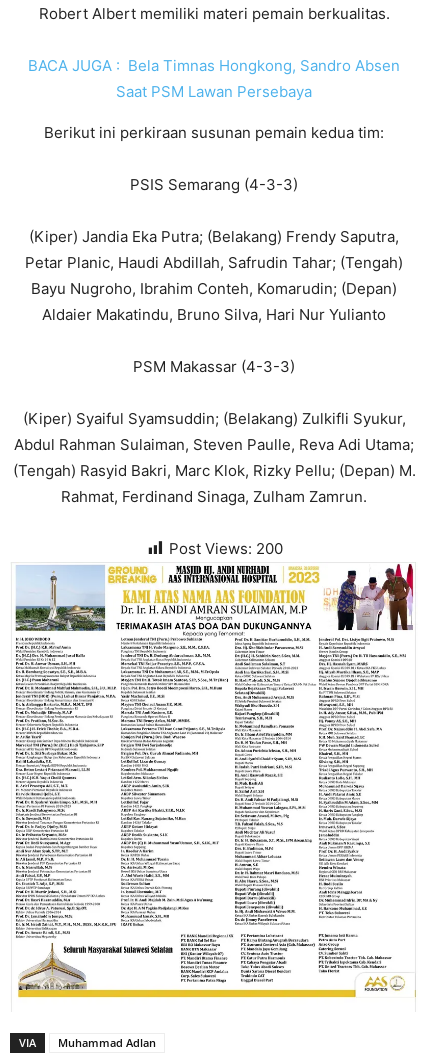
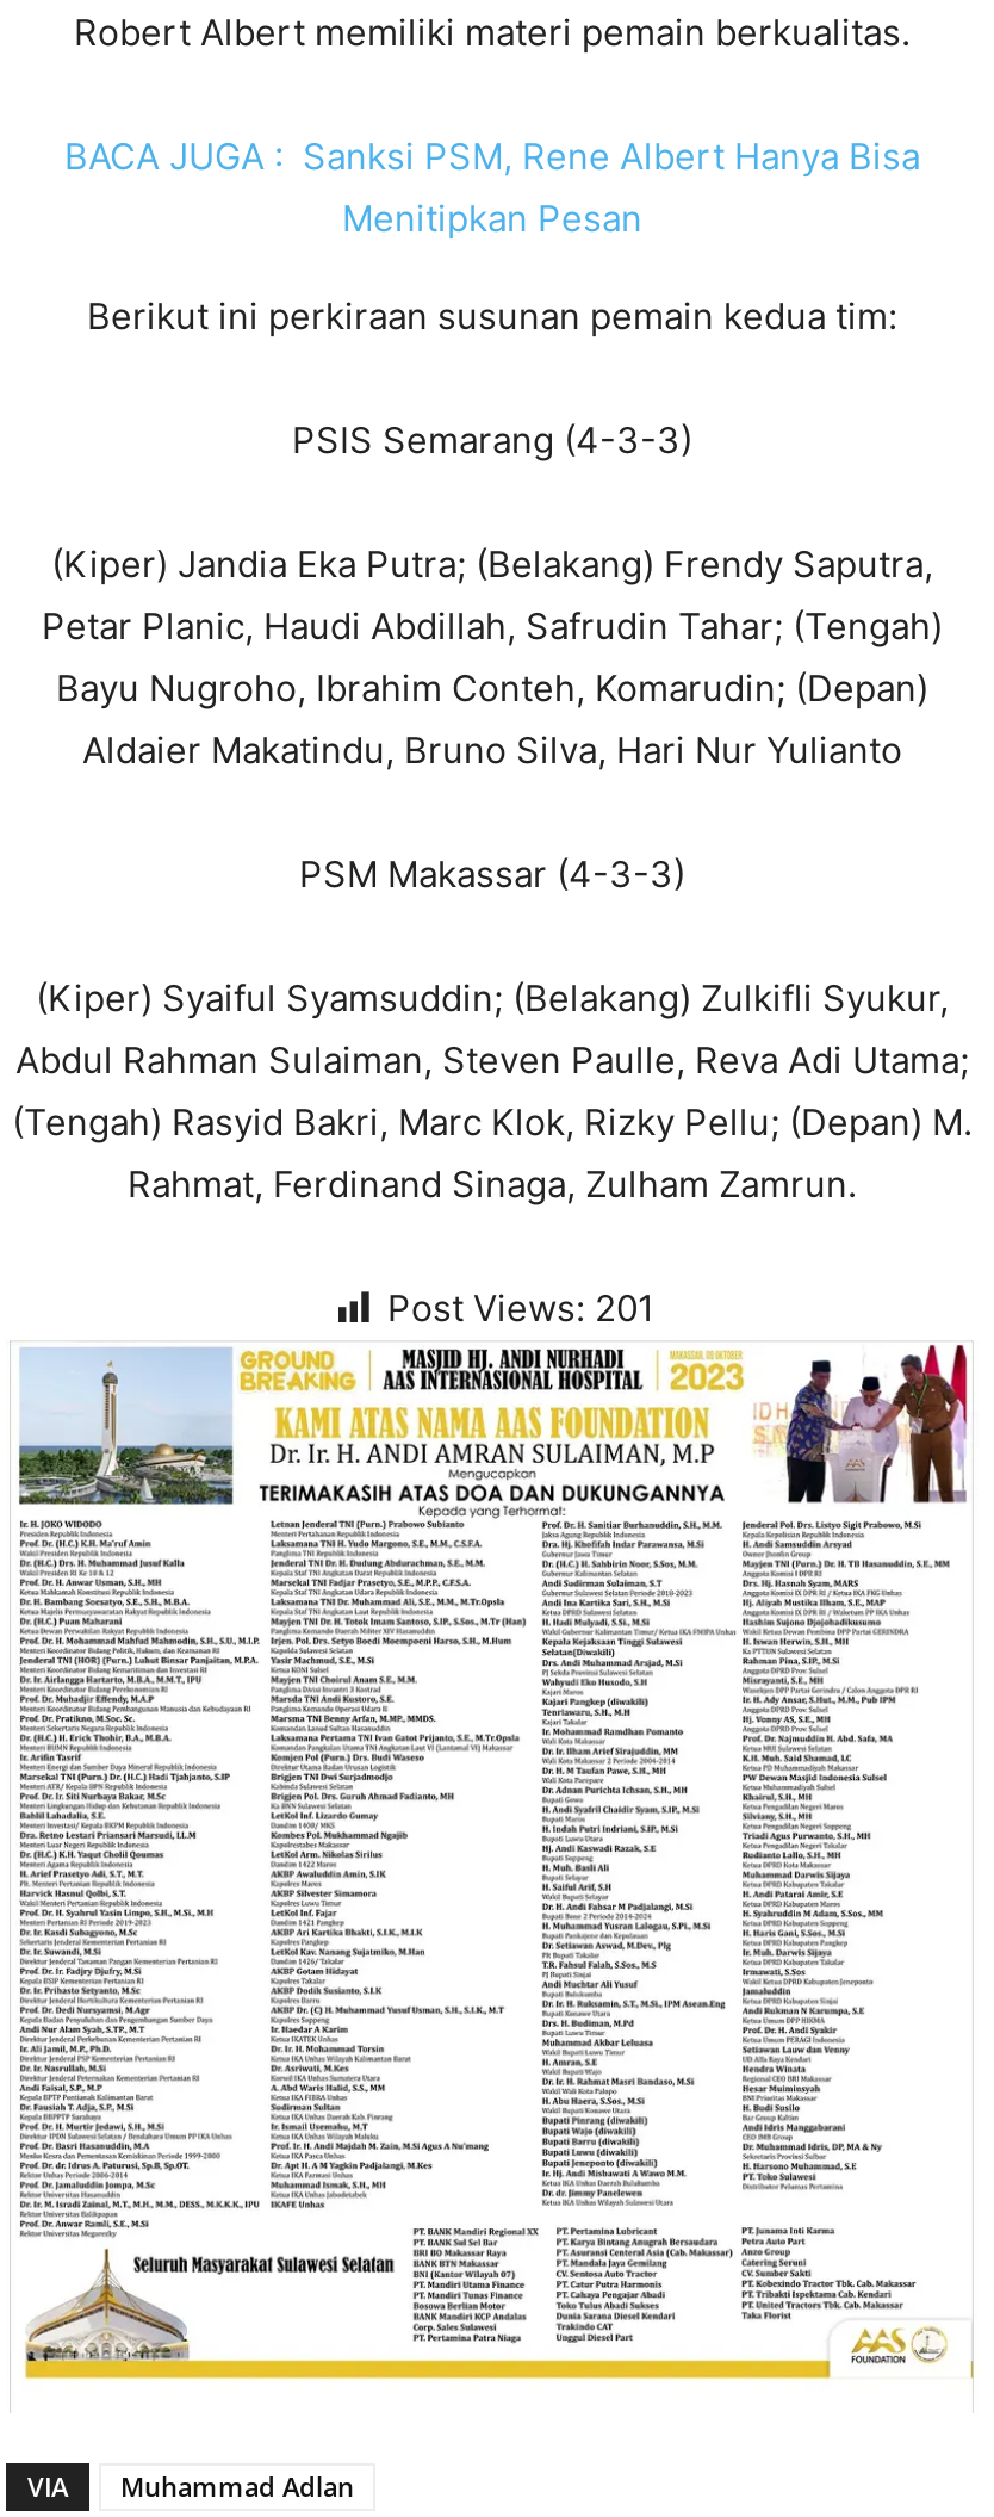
[28,56,400,101] BACA JUGA : Bela Timnas Hongkong, Sandro Absen | Saat PSM Lawan Persebaya -> [64,133,920,240] BACA JUGA : Sanksi PSM, Rene Albert Hanya Bisa | Menitipkan Pesan
[169,539,283,558] Post Views: 200 -> [387,1285,654,1330] Post Views: 201

